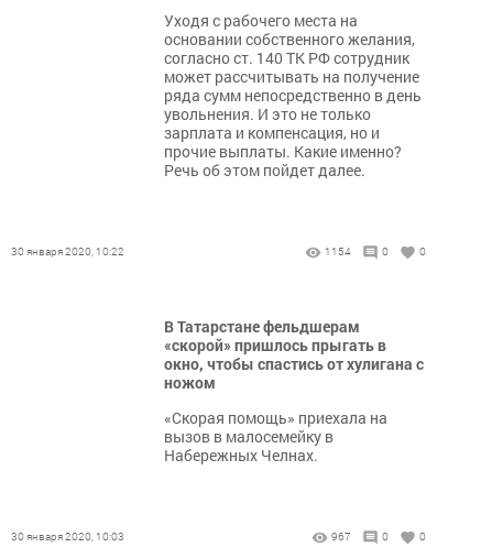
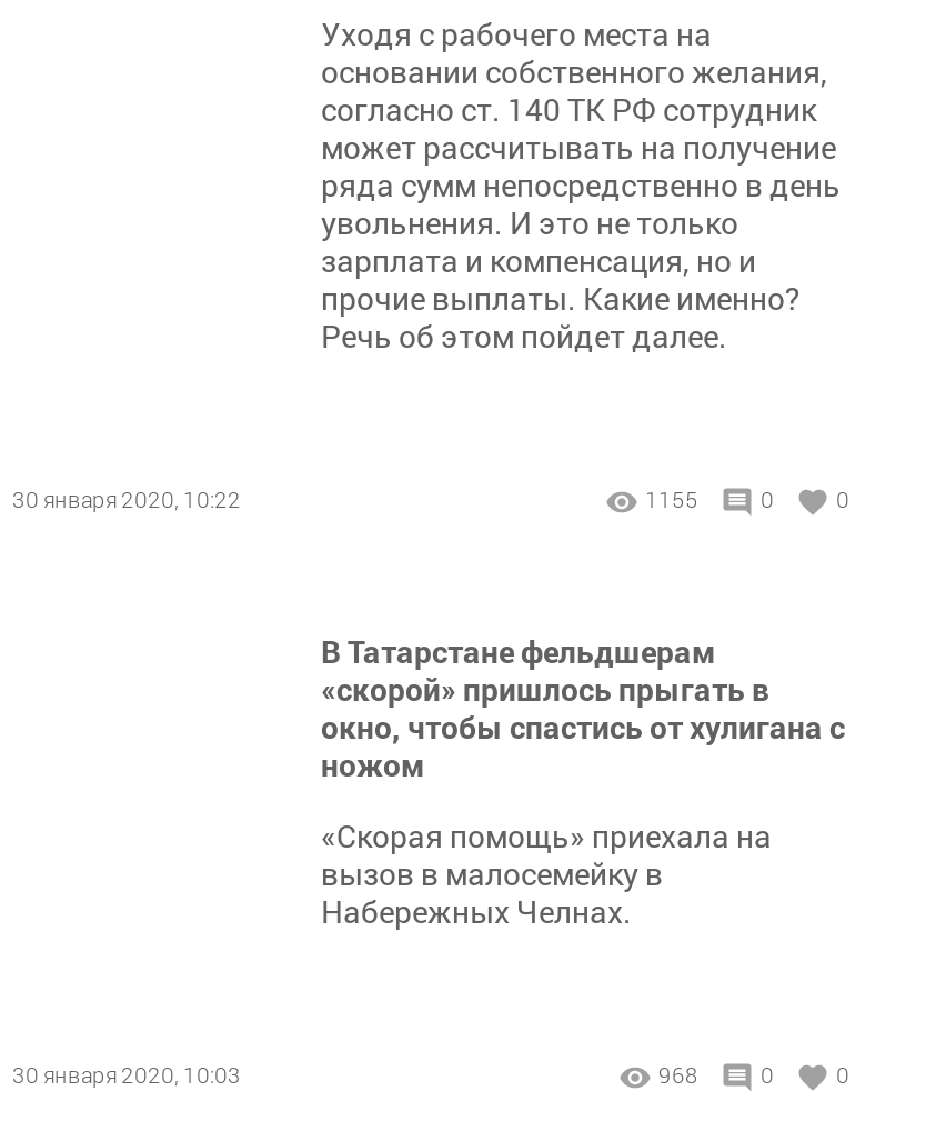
[325,245,351,259] 1154 -> [645,486,698,515] 1155
[331,530,351,544] 967 -> [658,1062,698,1091] 968

